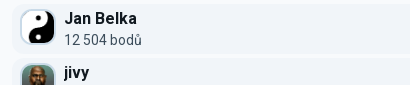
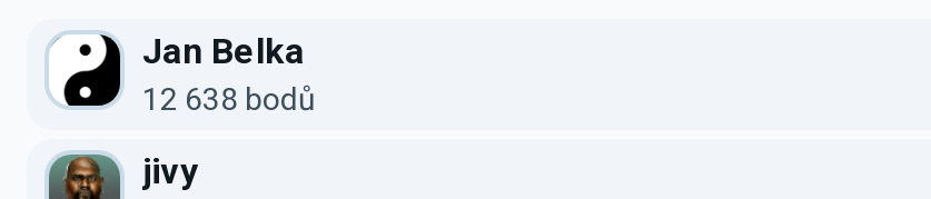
[64,32,142,48] 12 504 bodů -> [142,81,316,117] 12 638 bodů

